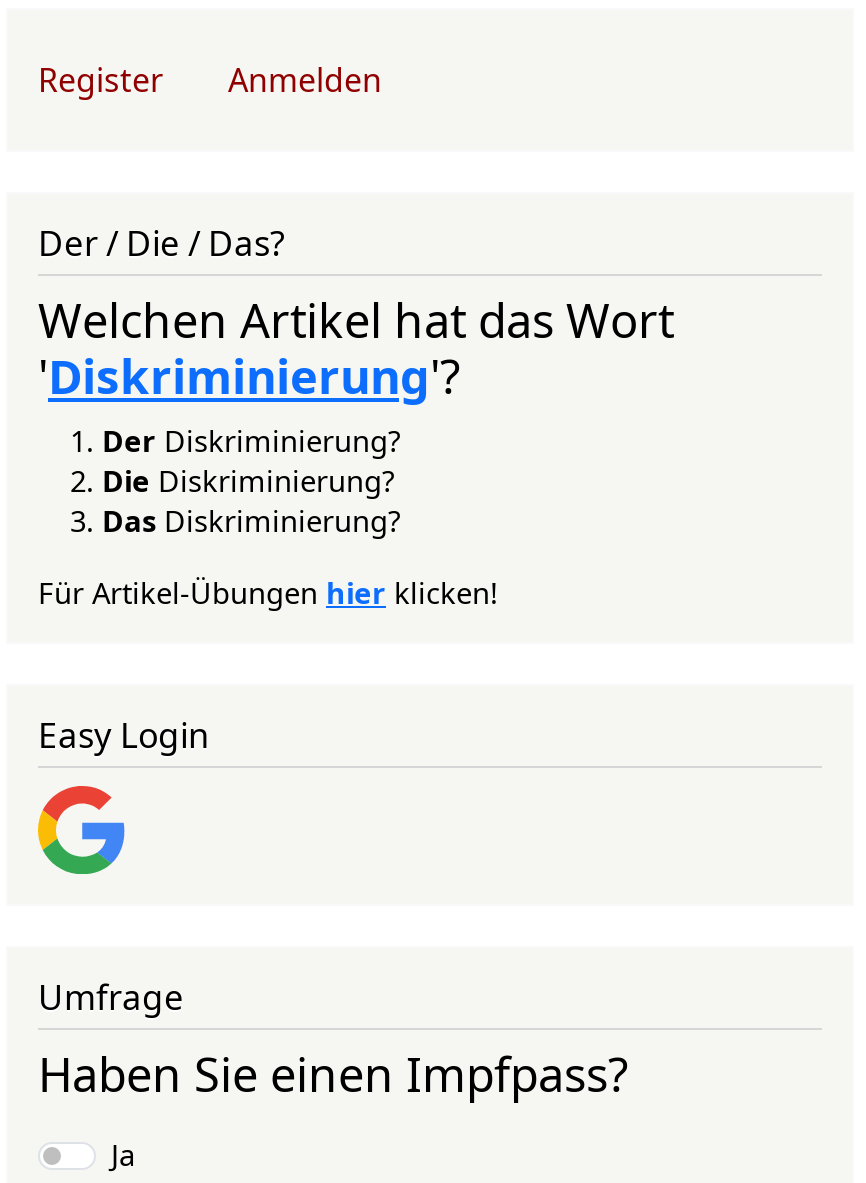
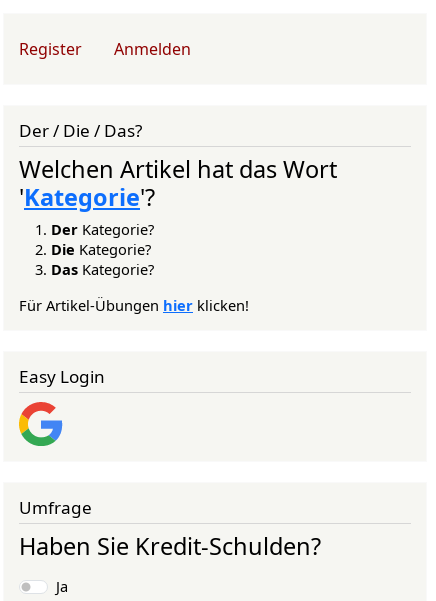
[38,344,460,540] 'Diskriminierung'? | Der Diskriminierung? | Die Diskriminierung? | Das Diskriminierung? -> [19,181,155,279] 'Kategorie'? | Der Kategorie? | Die Kategorie? | Das Kategorie?
[38,1042,628,1106] Haben Sie einen Impfpass? -> [19,530,321,562] Haben Sie Kredit-Schulden?

